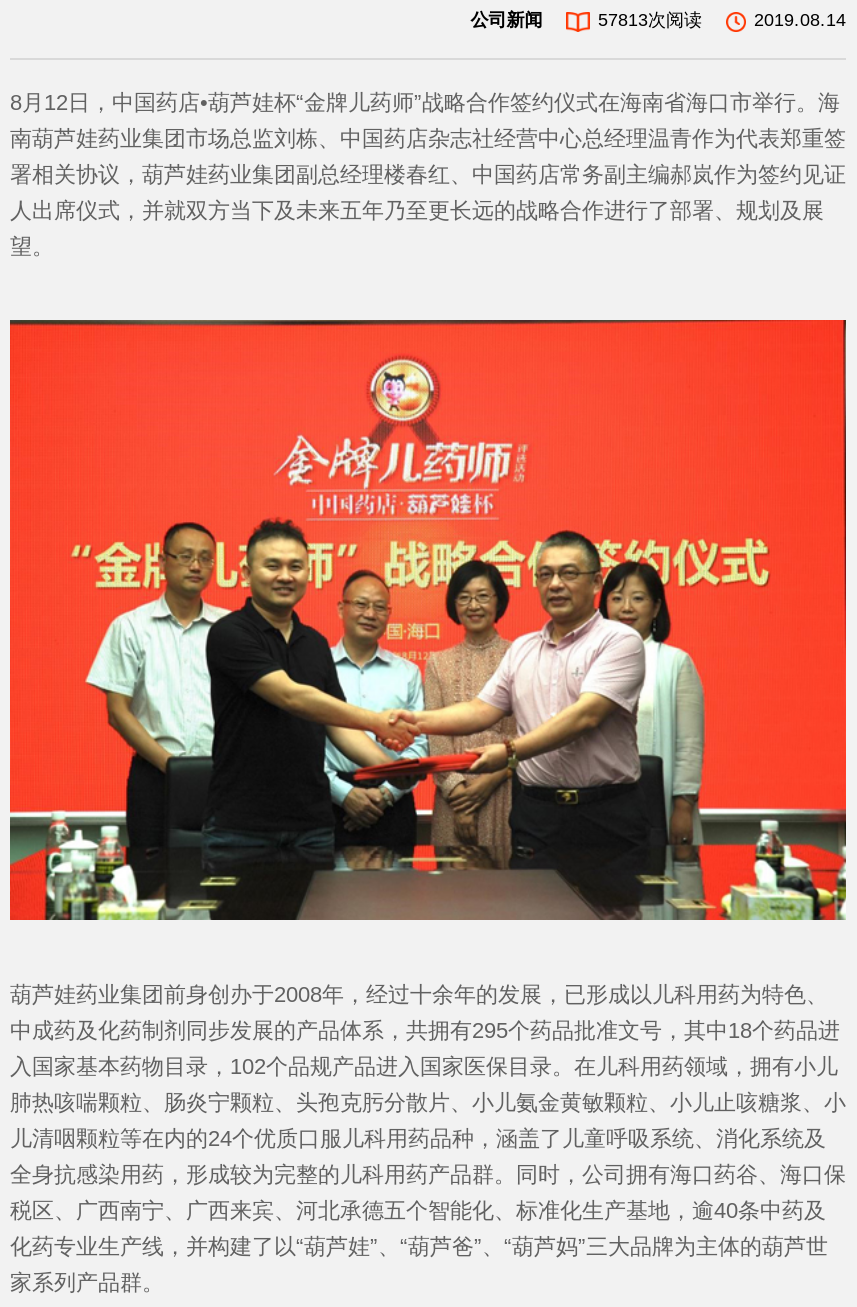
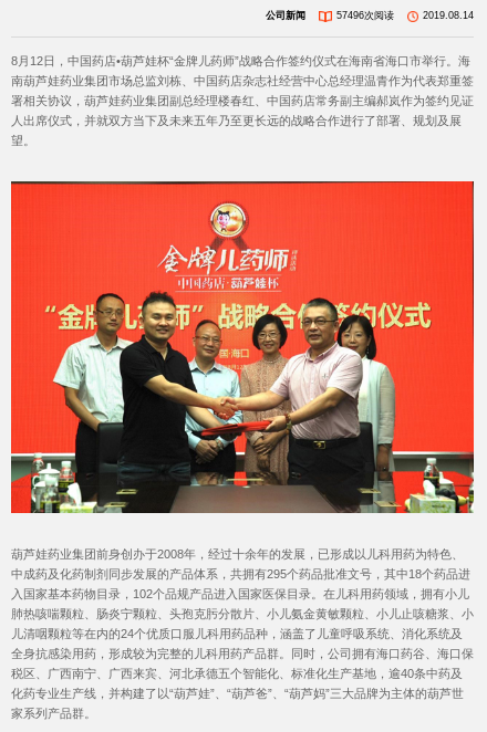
[598,10,702,30] 57813次阅读 -> [336,10,394,21] 57496次阅读

